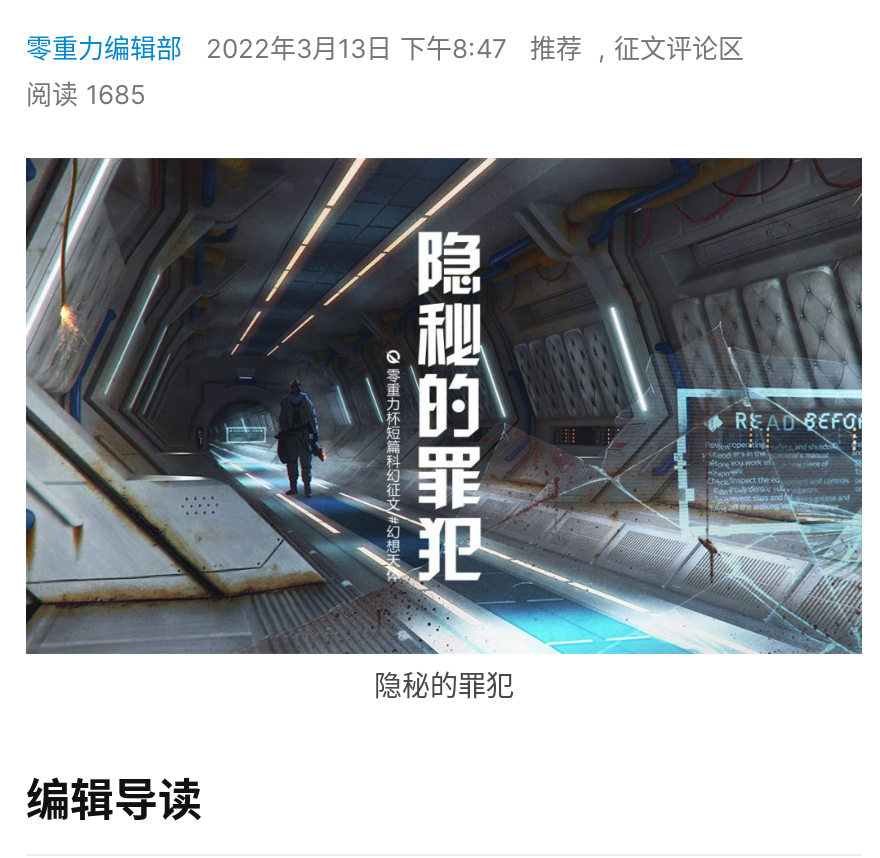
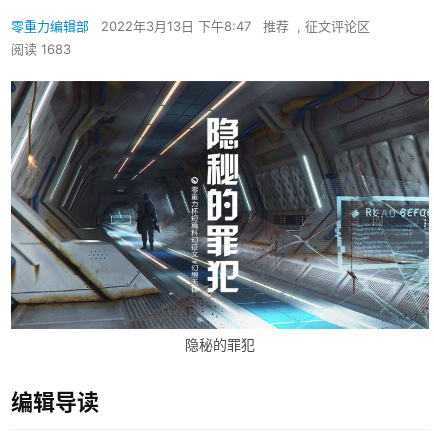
[26,78,146,110] 阅读 1685 -> [11,41,71,57] 阅读 1683

